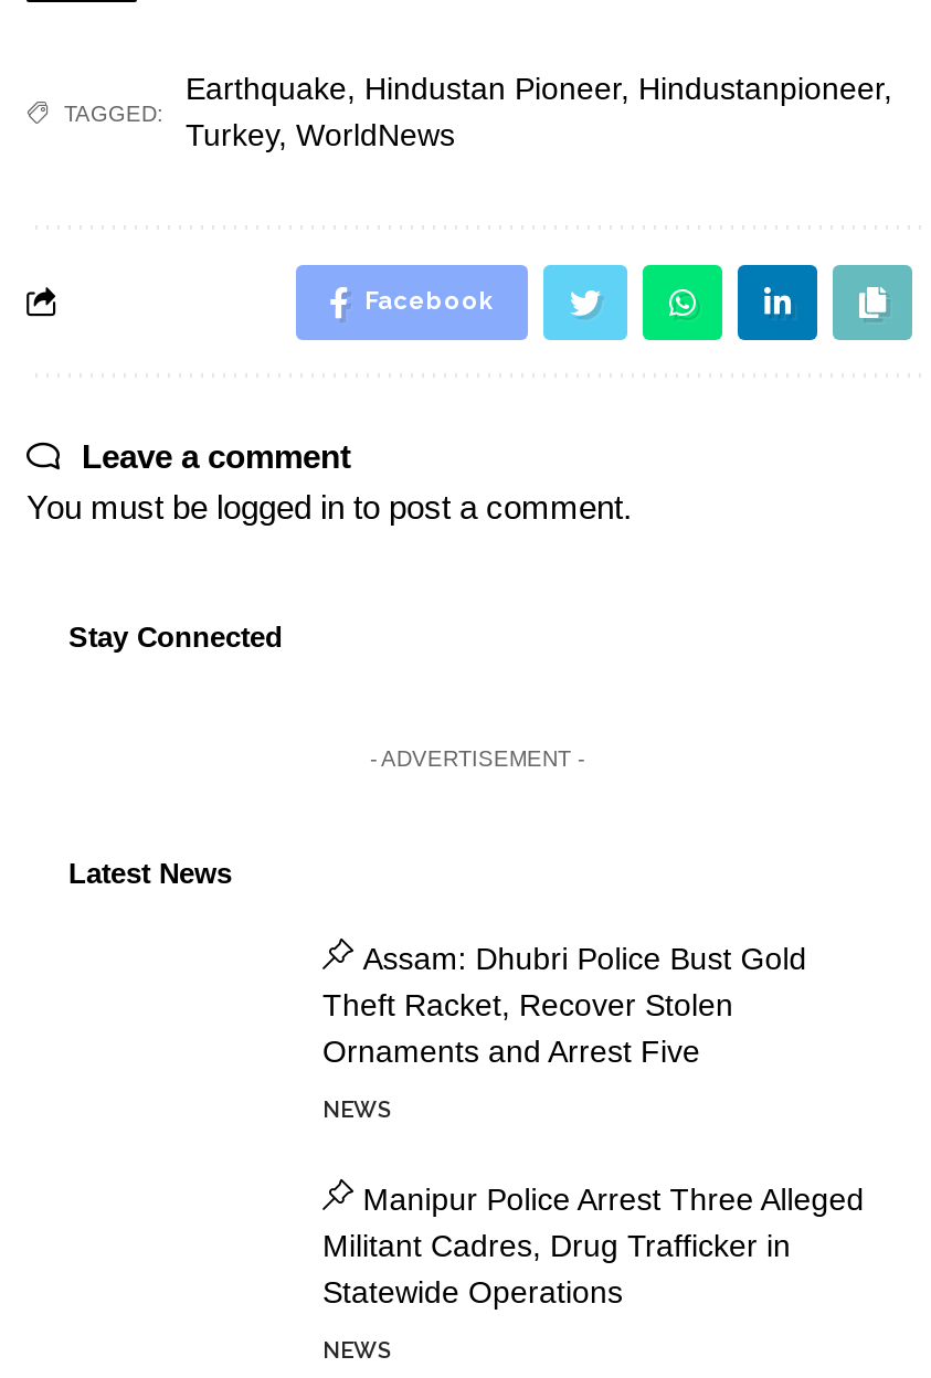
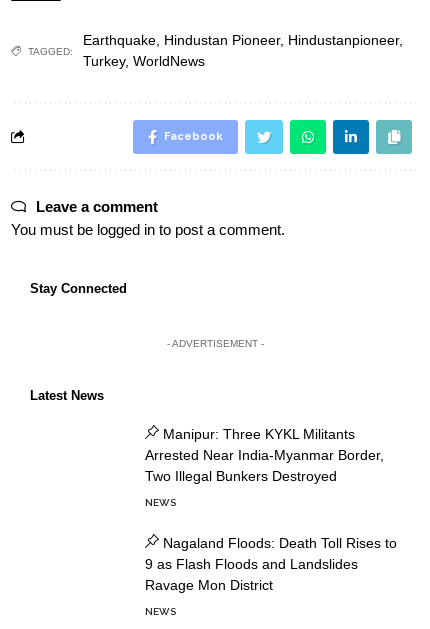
[322,941,807,1069] Assam: Dhubri Police Bust Gold | Theft Racket, Recover Stolen | Ornaments and Arrest Five -> [145,426,384,484] Manipur: Three KYKL Militants | Arrested Near India-Myanmar Border, | Two Illegal Bunkers Destroyed
[322,1181,864,1310] Manipur Police Arrest Three Alleged | Militant Cadres, Drug Trafficker in | Statewide Operations -> [145,535,397,593] Nagaland Floods: Death Toll Rises to | 9 as Flash Floods and Landslides | Ravage Mon District

